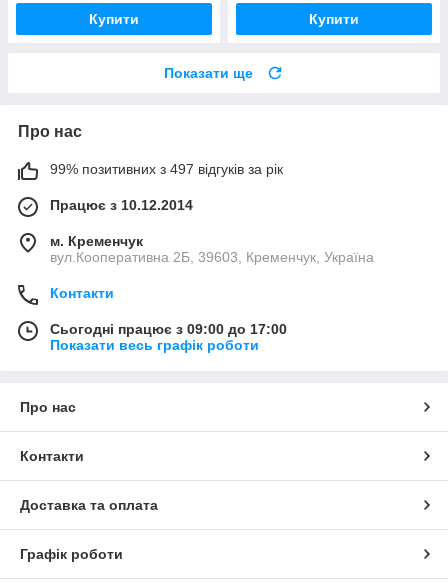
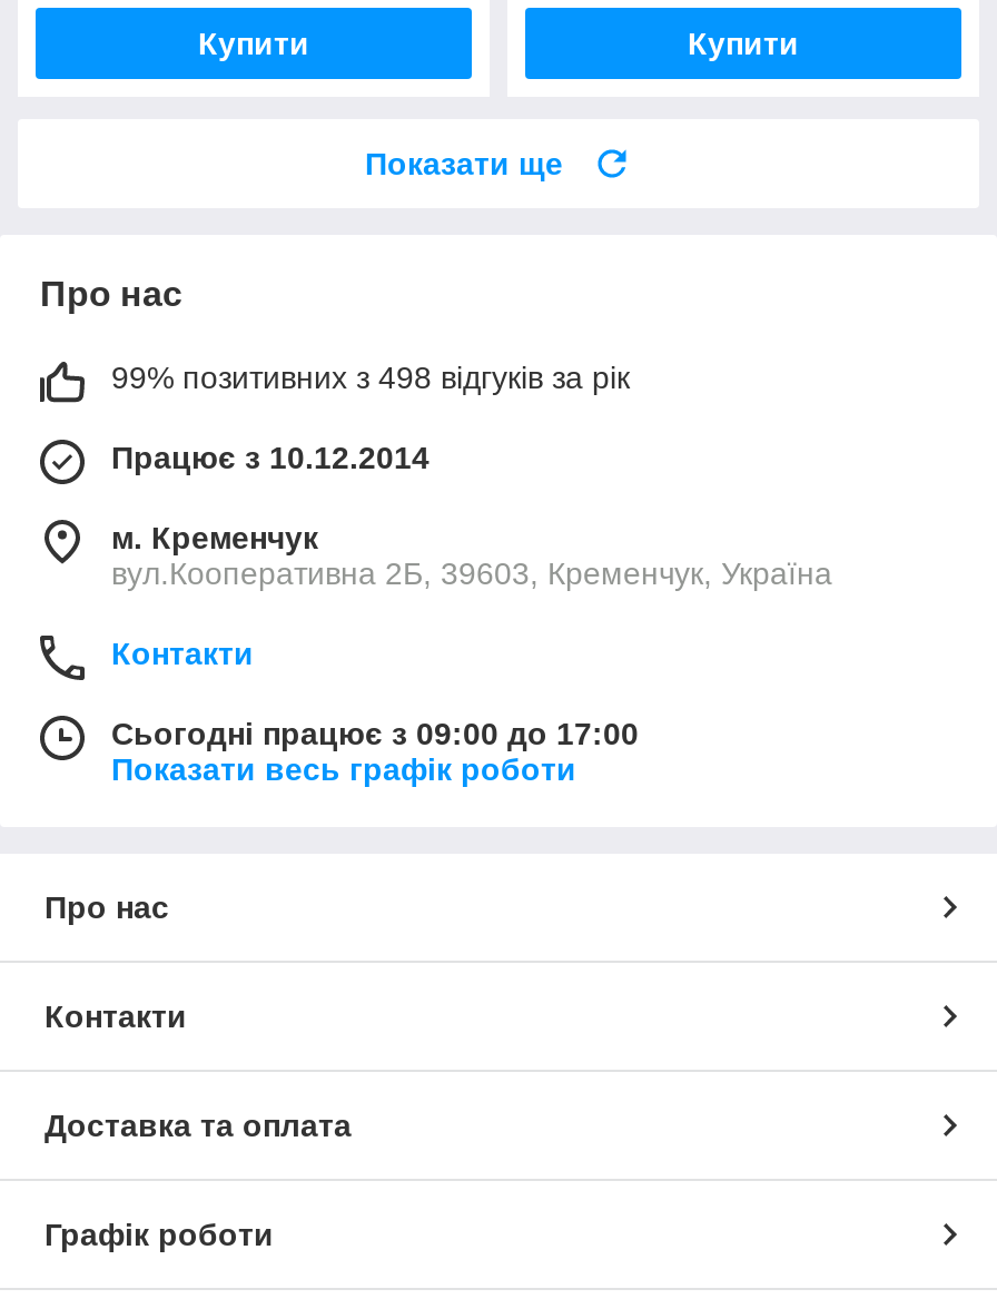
[50,161,283,177] 99% позитивних з 497 відгуків за рік -> [111,359,630,395] 99% позитивних з 498 відгуків за рік

